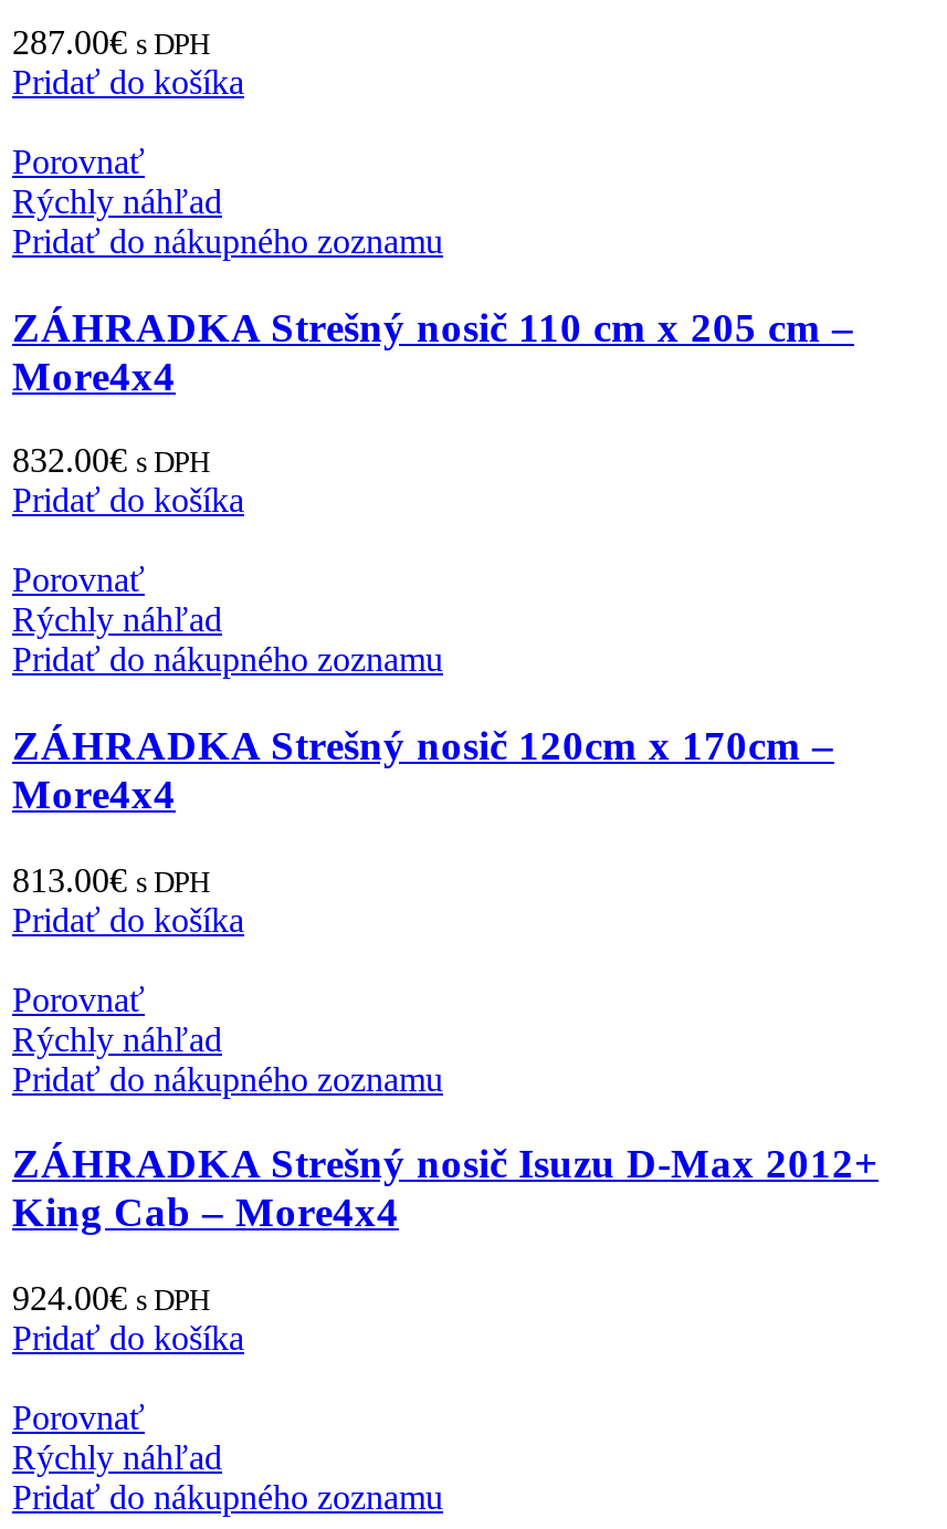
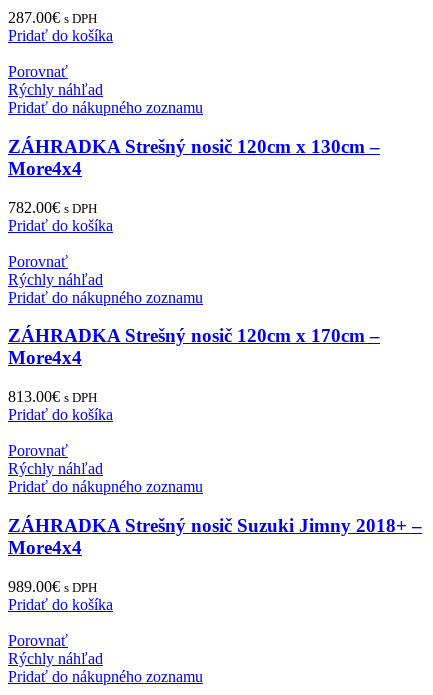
[12,303,854,349] ZÁHRADKA Strešný nosič 110 cm x 205 cm – -> [8,136,380,157] ZÁHRADKA Strešný nosič 120cm x 130cm –
[12,442,209,479] 832.00€ s DPH -> [8,199,97,216] 782.00€ s DPH
[12,1141,878,1236] ZÁHRADKA Strešný nosič Isuzu D-Max 2012+ | King Cab – More4x4 -> [8,515,422,558] ZÁHRADKA Strešný nosič Suzuki Jimny 2018+ – | More4x4
[12,1279,209,1317] 924.00€ s DPH -> [8,578,97,595] 989.00€ s DPH

